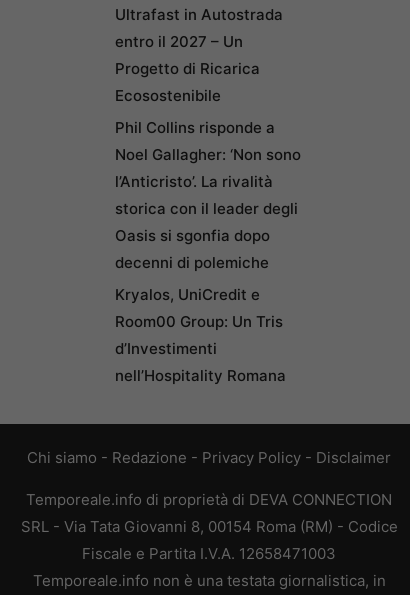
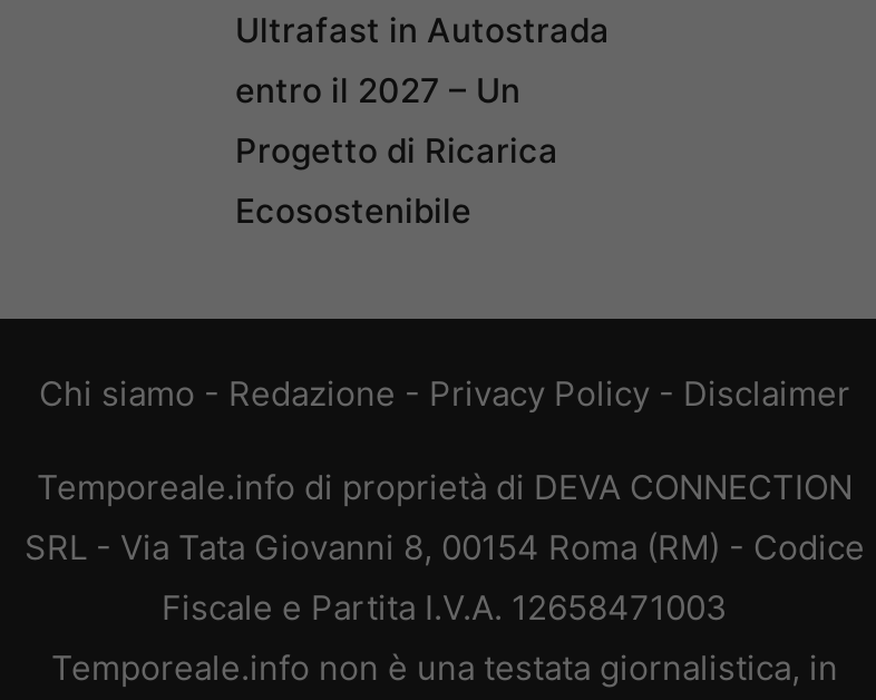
[115,118,301,385] Phil Collins risponde a | Noel Gallagher: ‘Non sono | l’Anticristo’. La rivalità | storica con il leader degli | Oasis si sgonfia dopo | decenni di polemiche | Kryalos, UniCredit e | Room00 Group: Un Tris | d’Investimenti | nell’Hospitality Romana -> none

